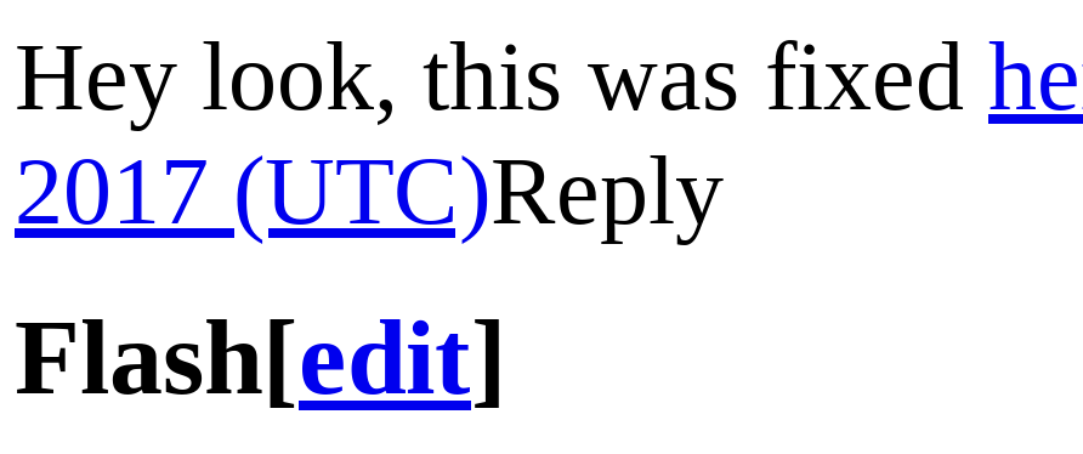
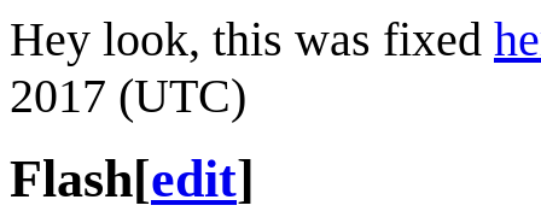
[15,136,724,245] 2017 (UTC)Reply -> [10,69,246,123] 2017 (UTC)

